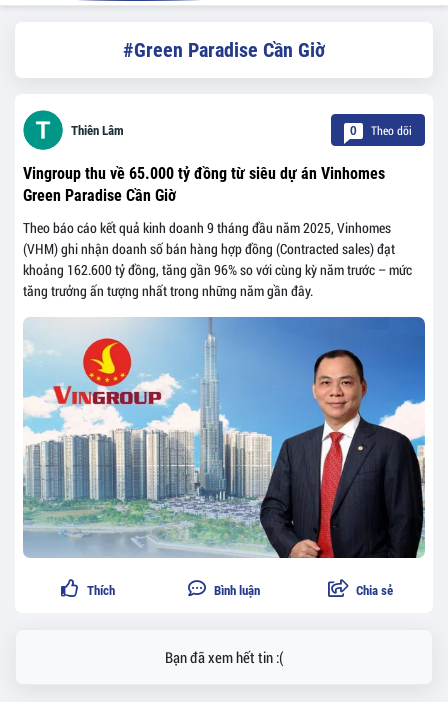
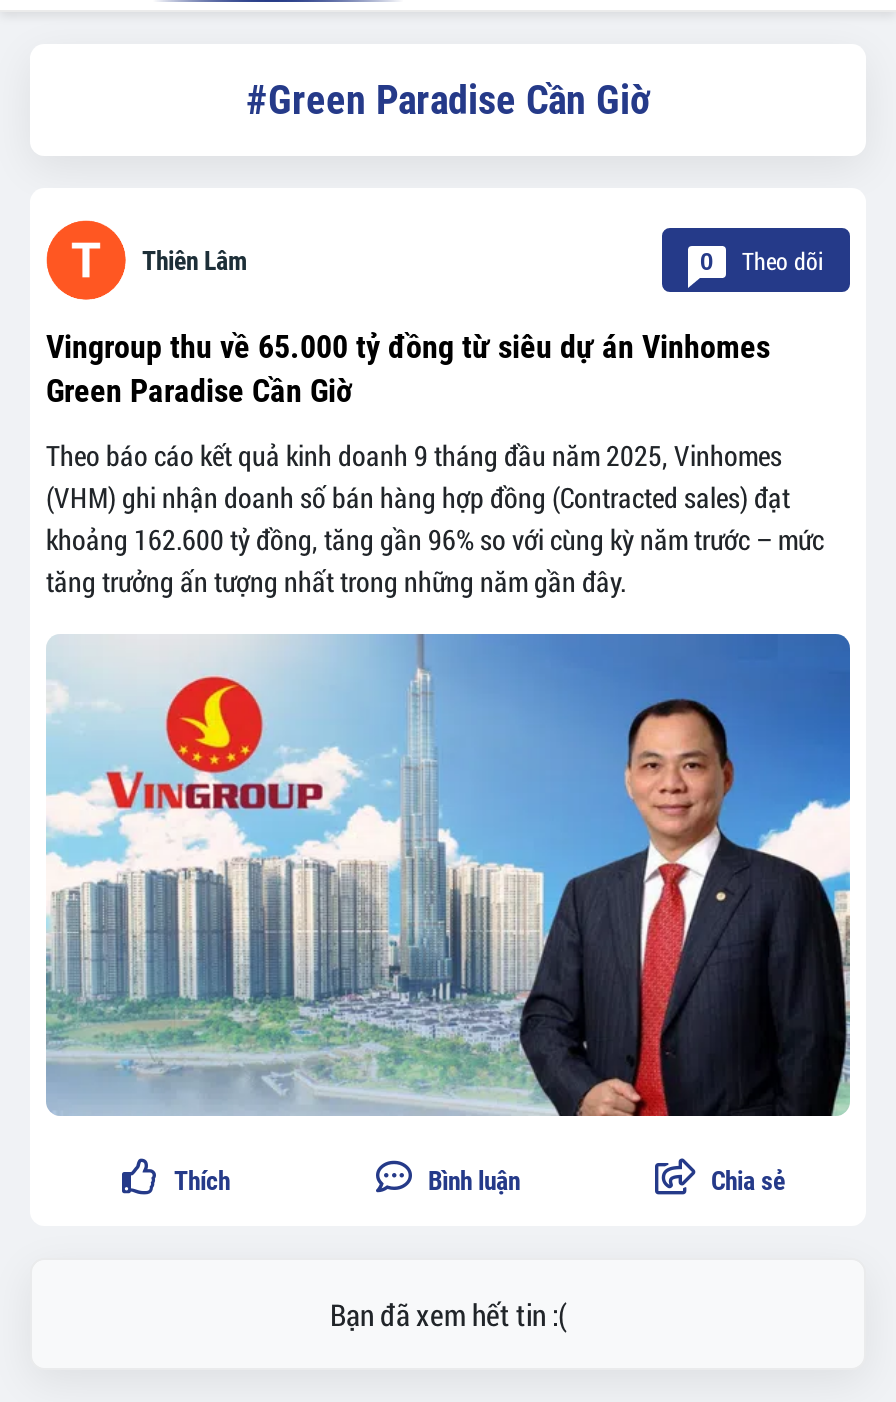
[22,109,64,151] [image] -> [44,218,128,302] [image]

